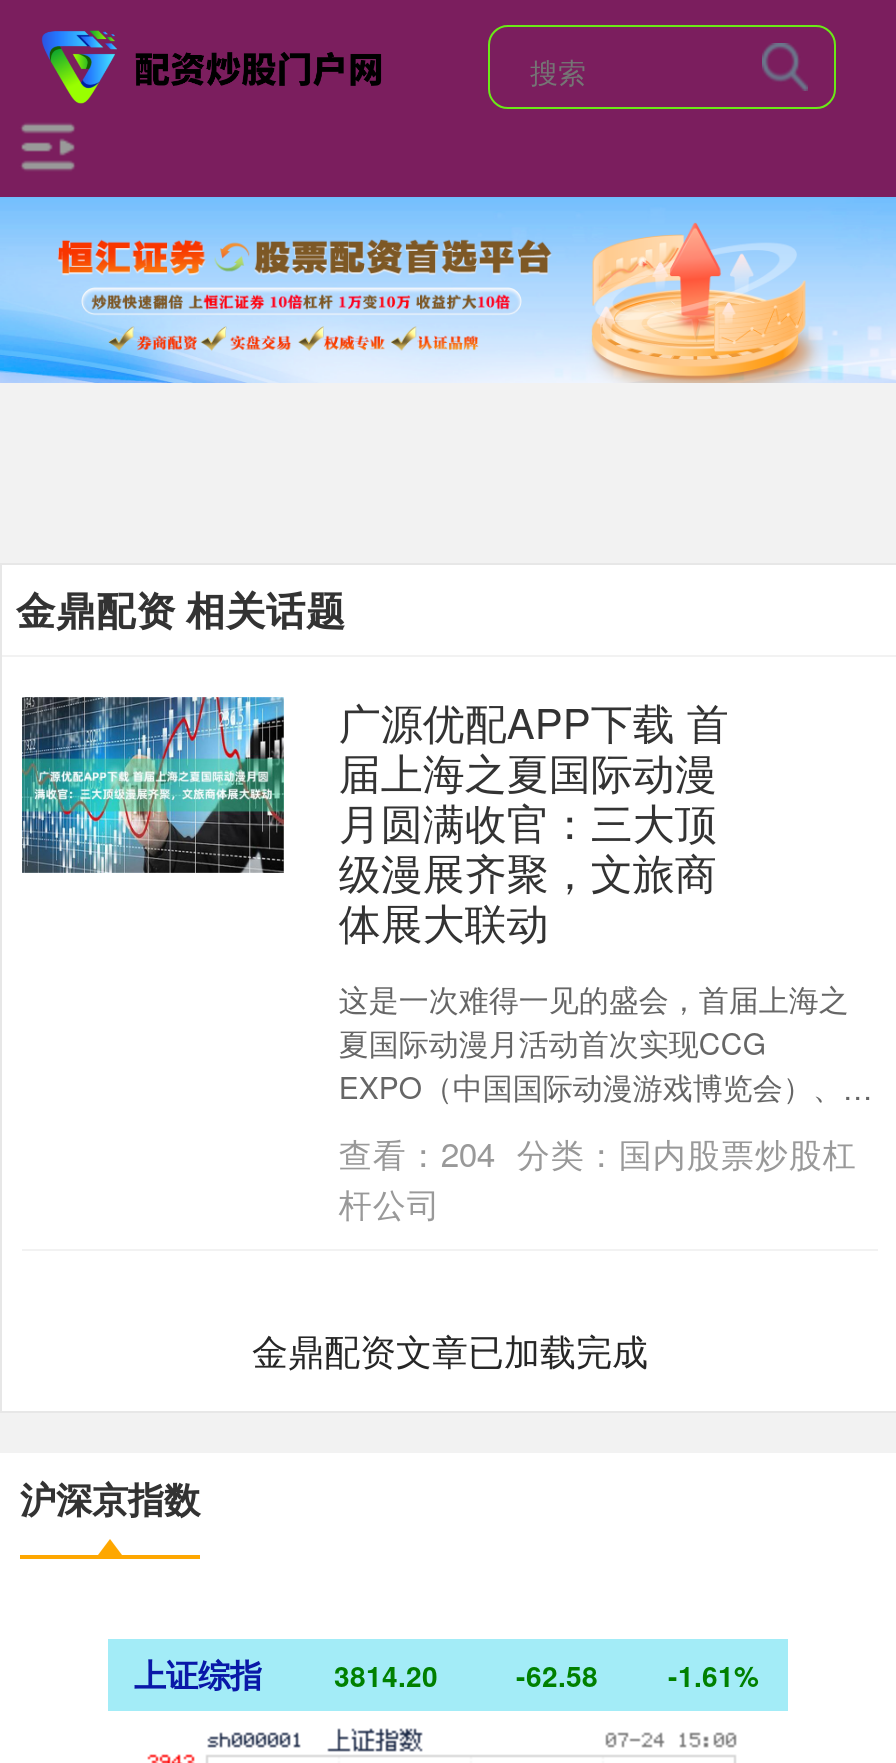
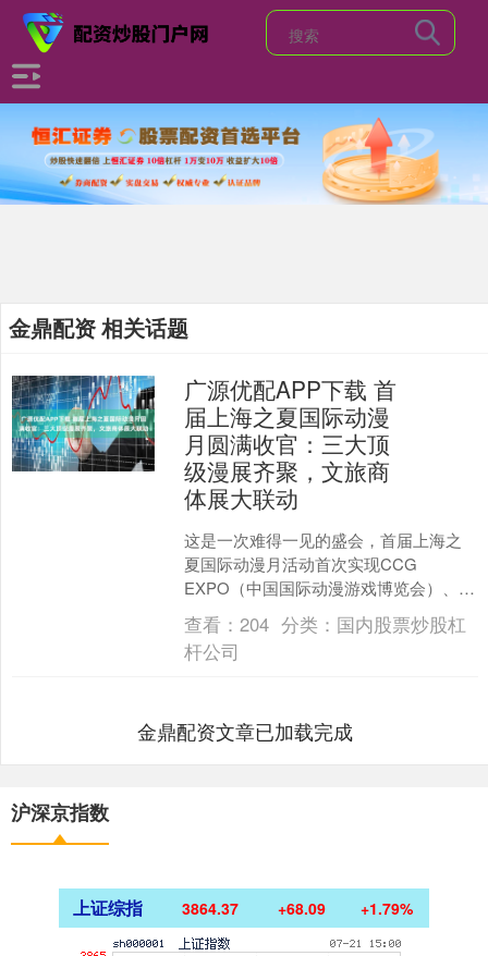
[334,1656,438,1696] 3814.20 -> [182,898,239,919] 3864.37
[516,1656,598,1696] -62.58 -> [278,898,326,919] +68.09
[668,1656,758,1696] -1.61% -> [361,898,413,919] +1.79%

